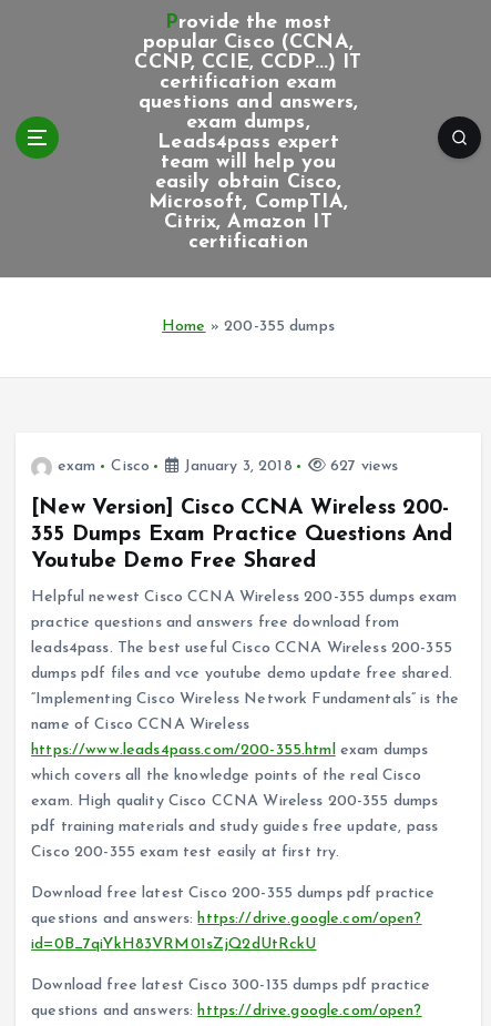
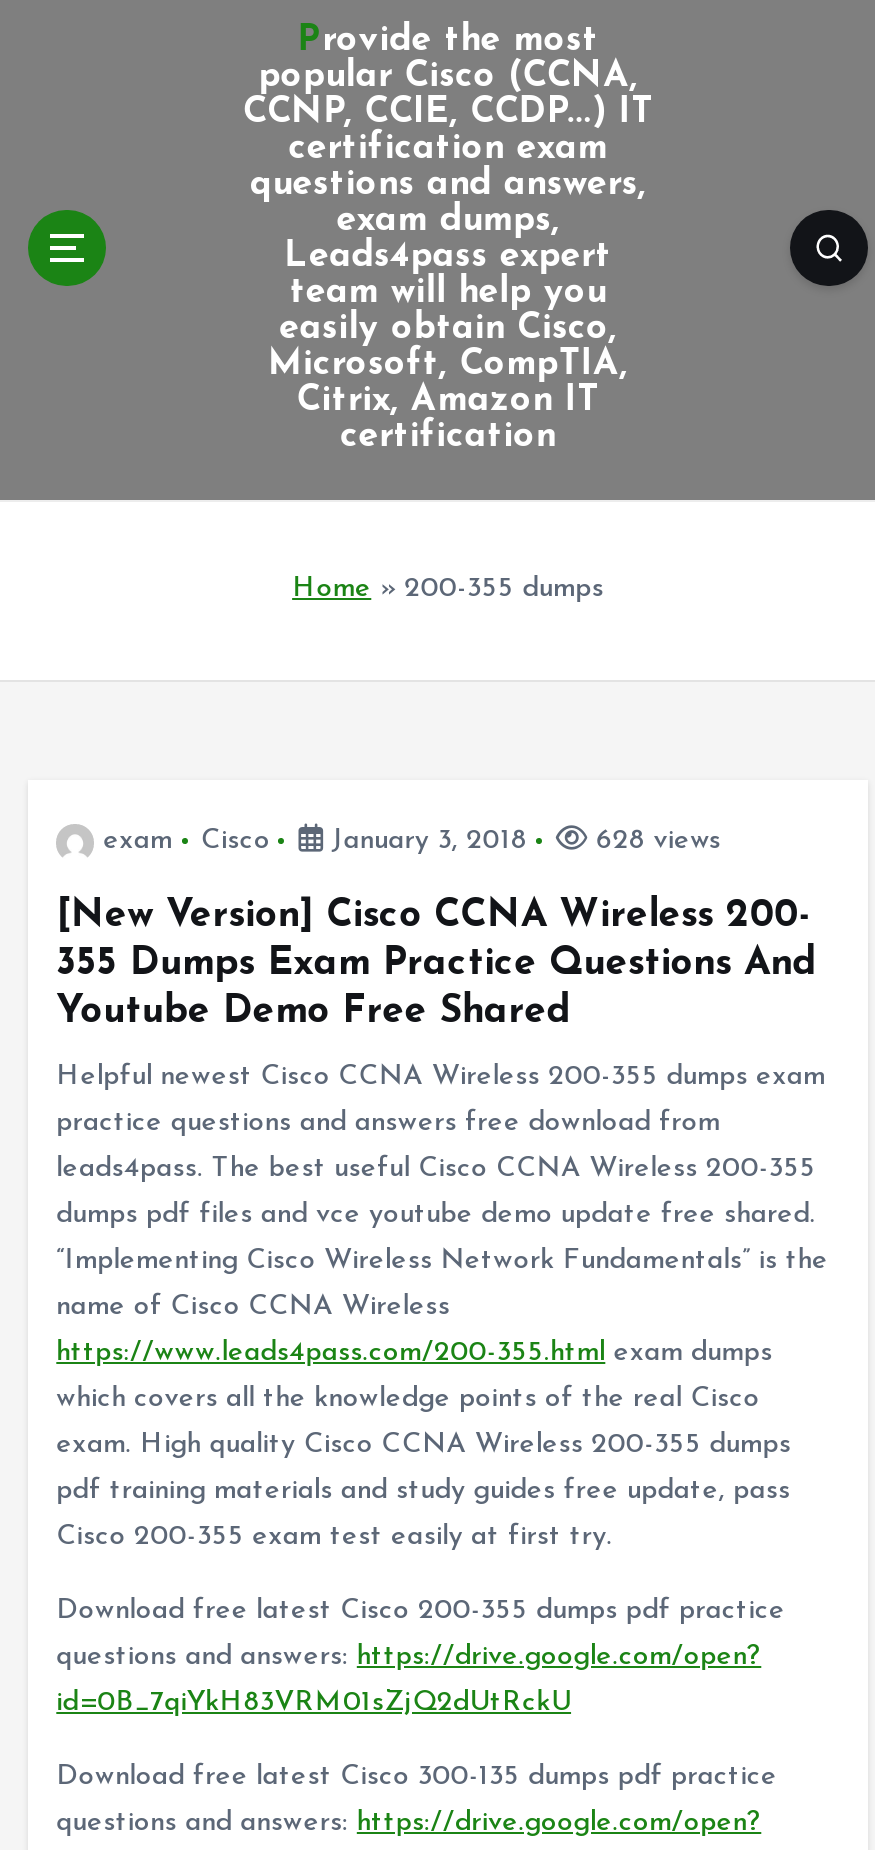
[326,458,398,475] 627 views -> [588,826,721,856] 628 views

